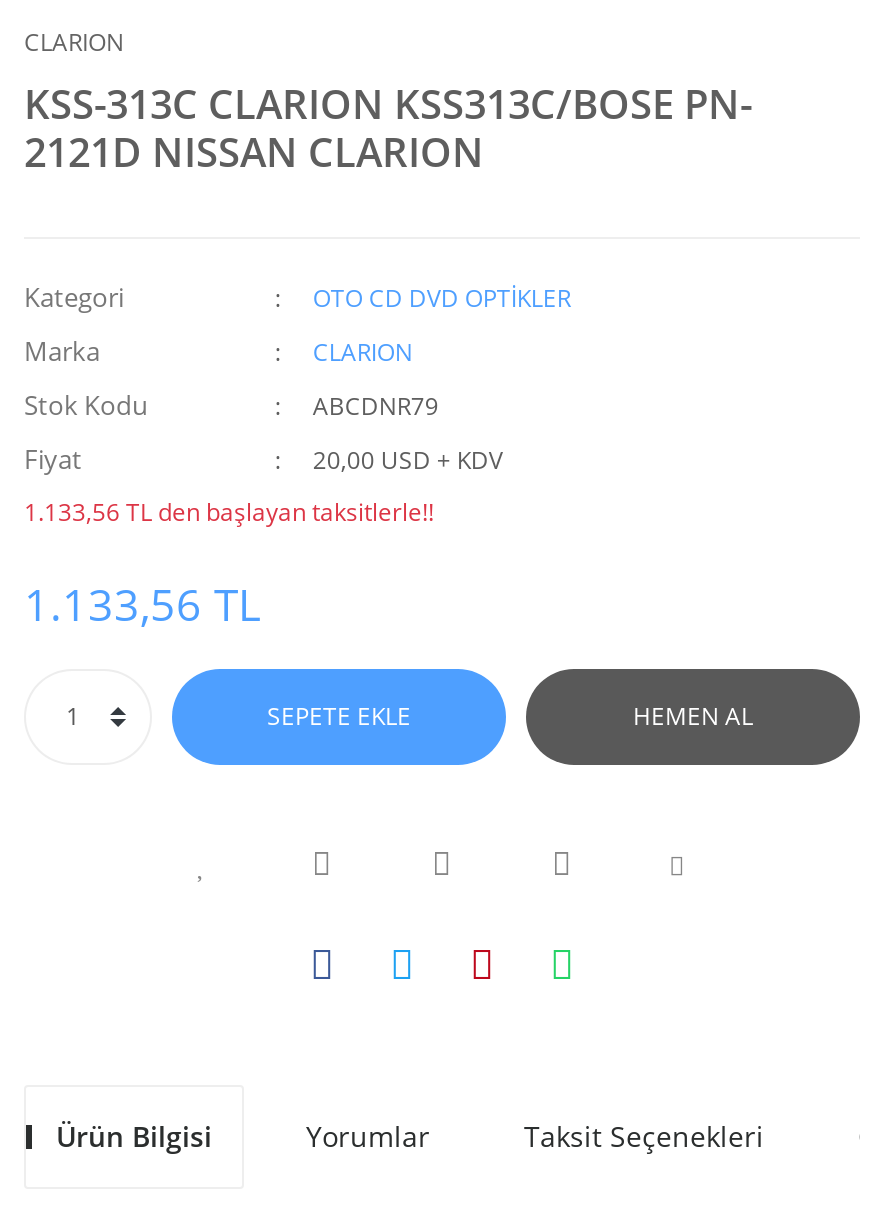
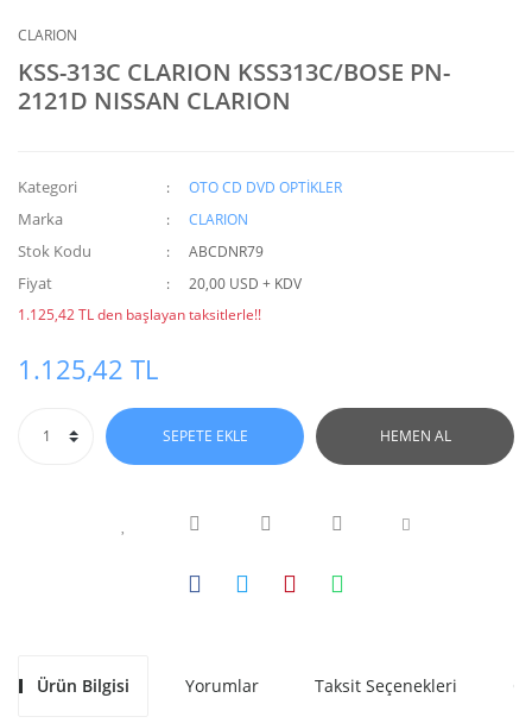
[24,495,434,529] 1.133,56 TL den başlayan taksitlerle!! -> [18,304,261,325] 1.125,42 TL den başlayan taksitlerle!!
[24,573,260,633] 1.133,56 TL -> [18,351,158,386] 1.125,42 TL

